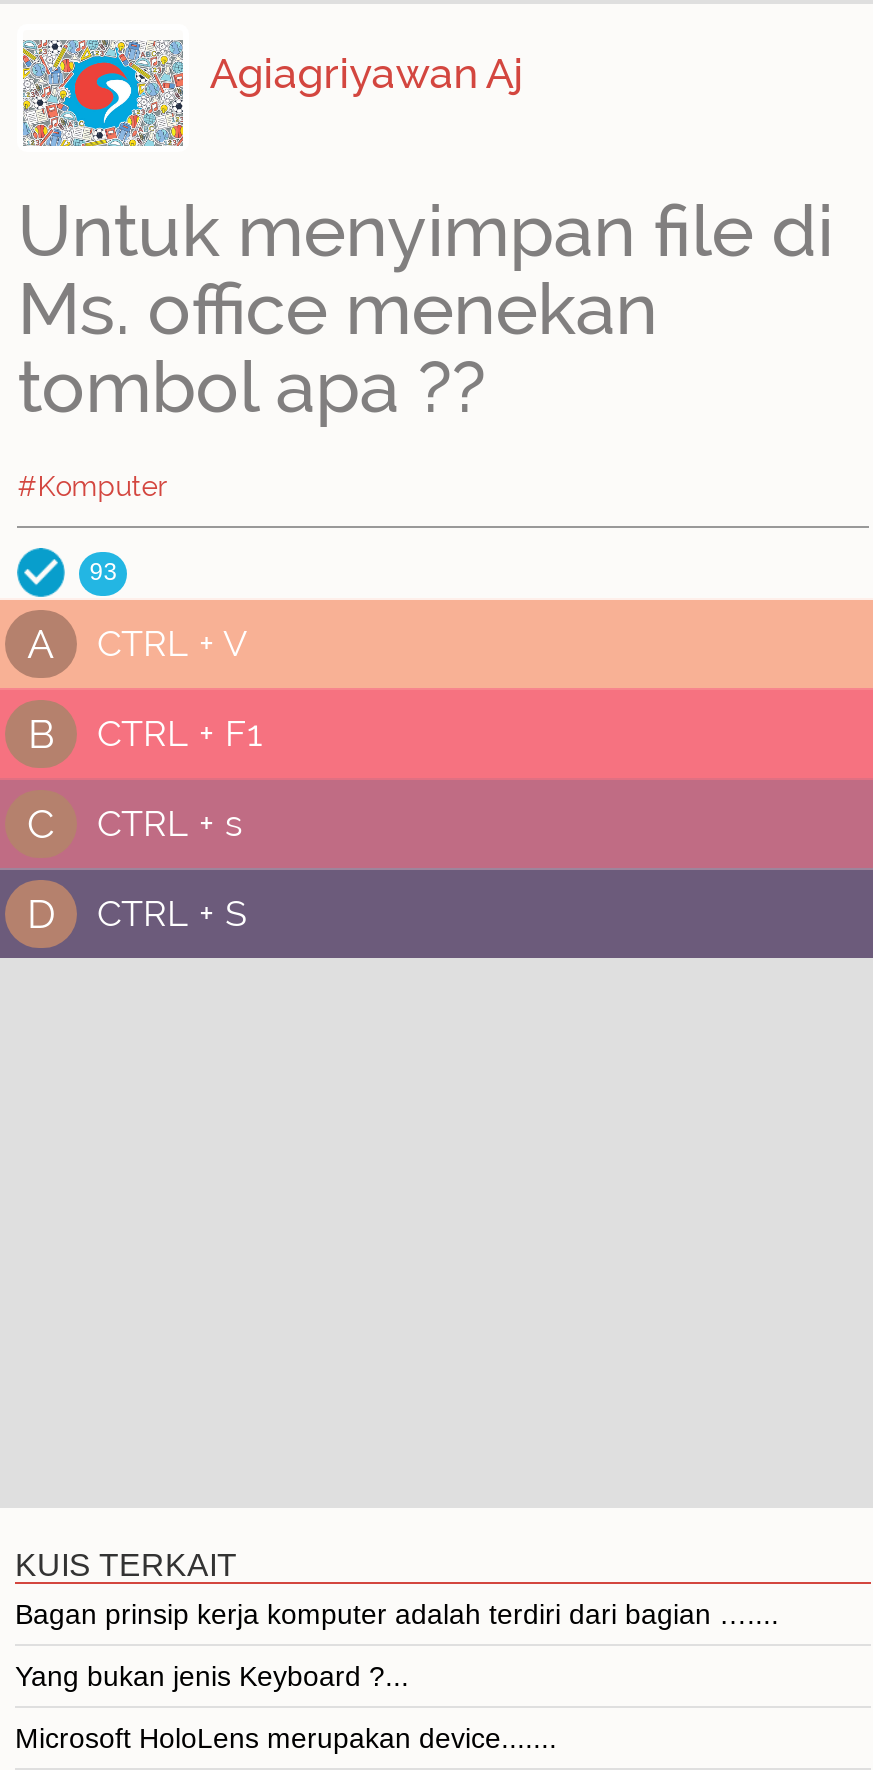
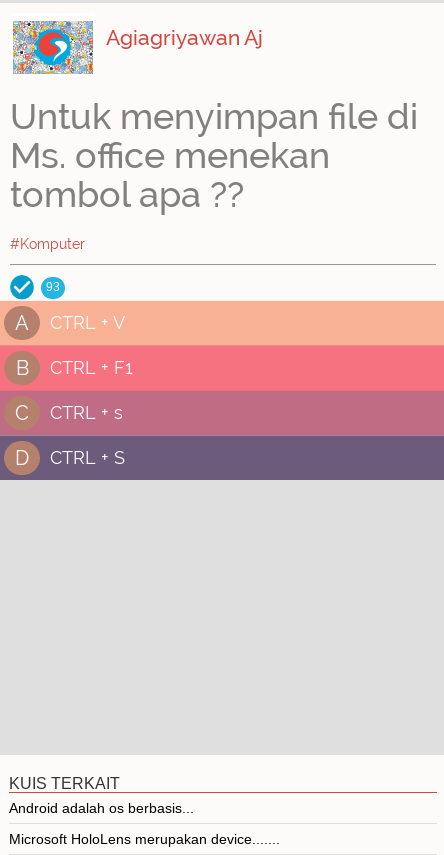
[15,1598,779,1692] Bagan prinsip kerja komputer adalah terdiri dari bagian ….... | Yang bukan jenis Keyboard ?... -> [9,800,194,816] Android adalah os berbasis...

